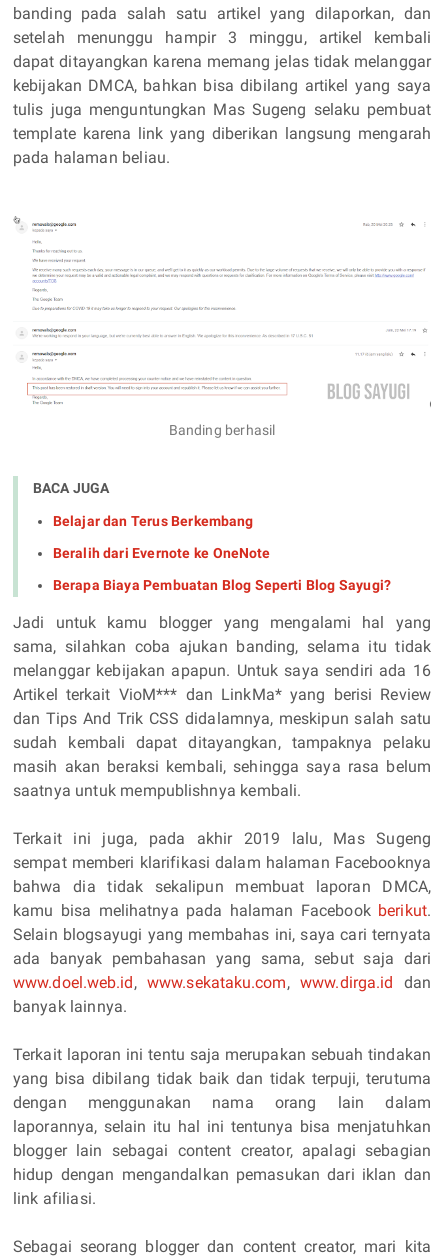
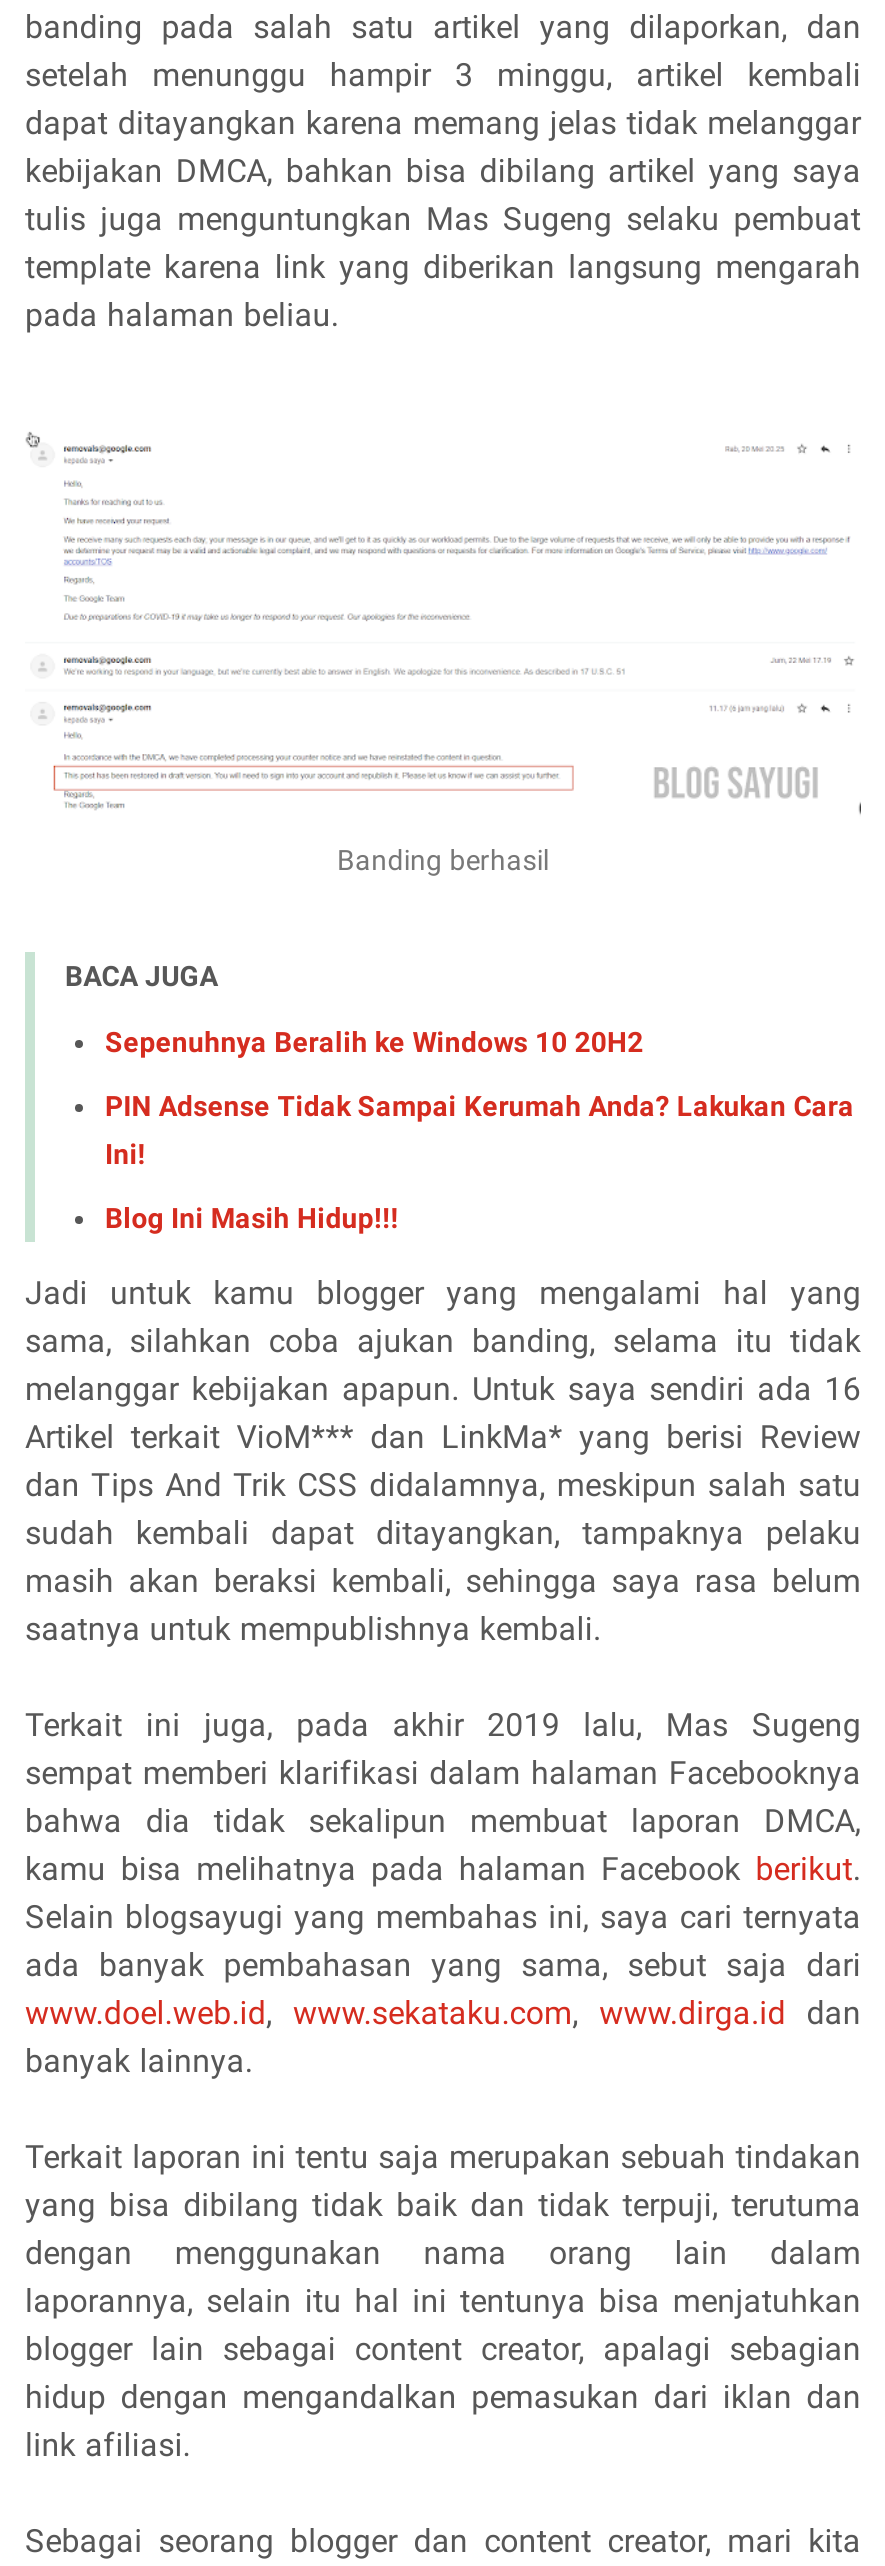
[53,513,391,593] Belajar dan Terus Berkembang | Beralih dari Evernote ke OneNote | Berapa Biaya Pembuatan Blog Seperti Blog Sayugi? -> [105,1027,854,1235] Sepenuhnya Beralih ke Windows 10 20H2 | PIN Adsense Tidak Sampai Kerumah Anda? Lakukan Cara | Ini! | Blog Ini Masih Hidup!!!

